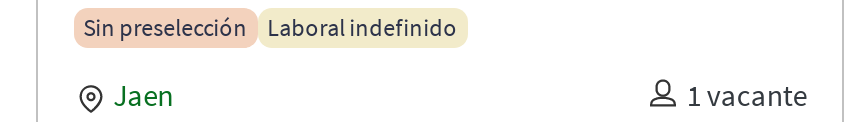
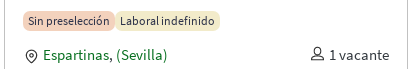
[113,75,173,113] Jaen -> [43,45,168,64] Espartinas, (Sevilla)

